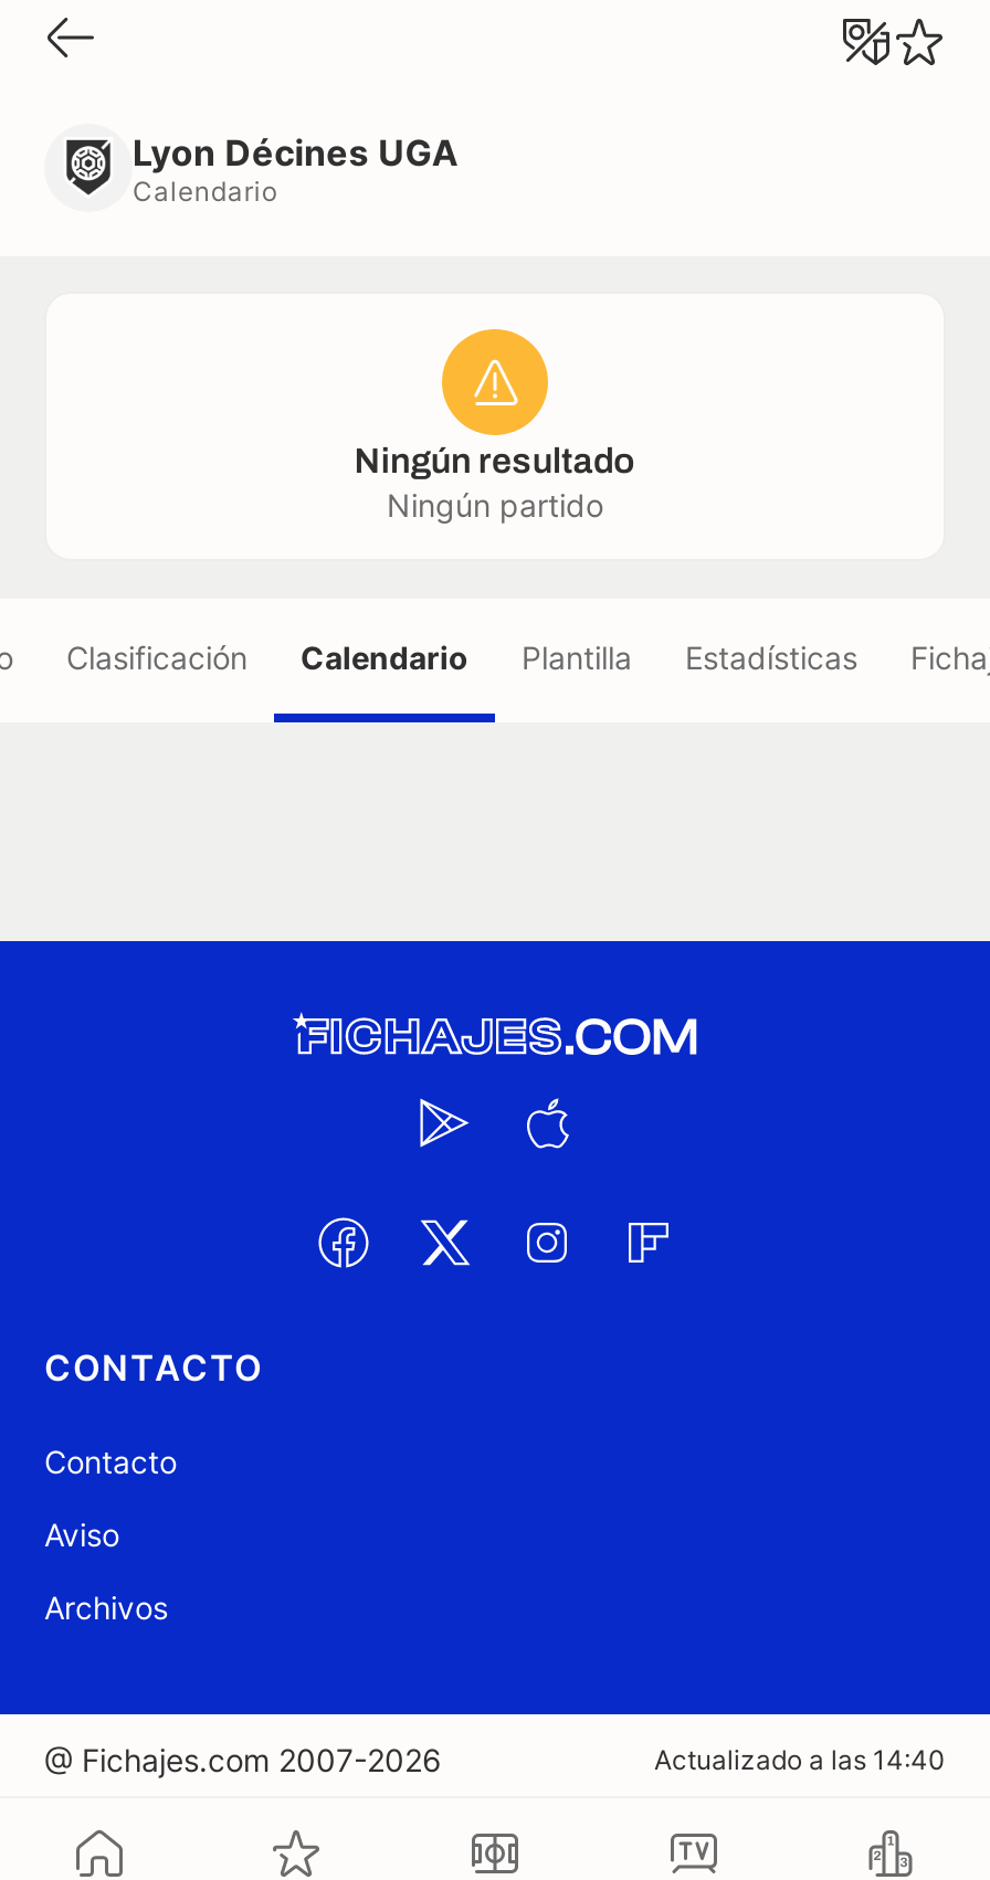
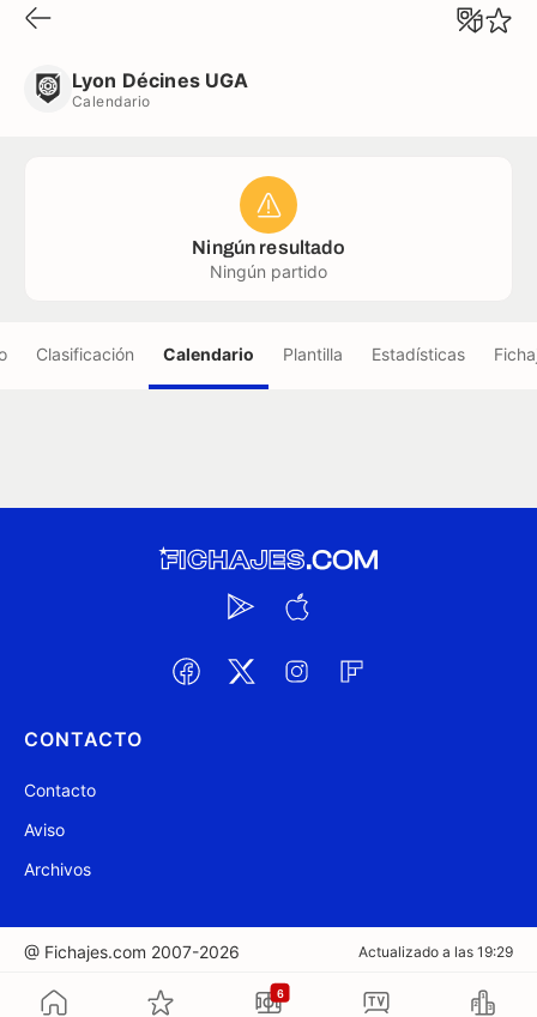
[654,1743,946,1776] Actualizado a las 14:40 -> [358,943,513,961] Actualizado a las 19:29
none -> [276,986,284,999] 6

